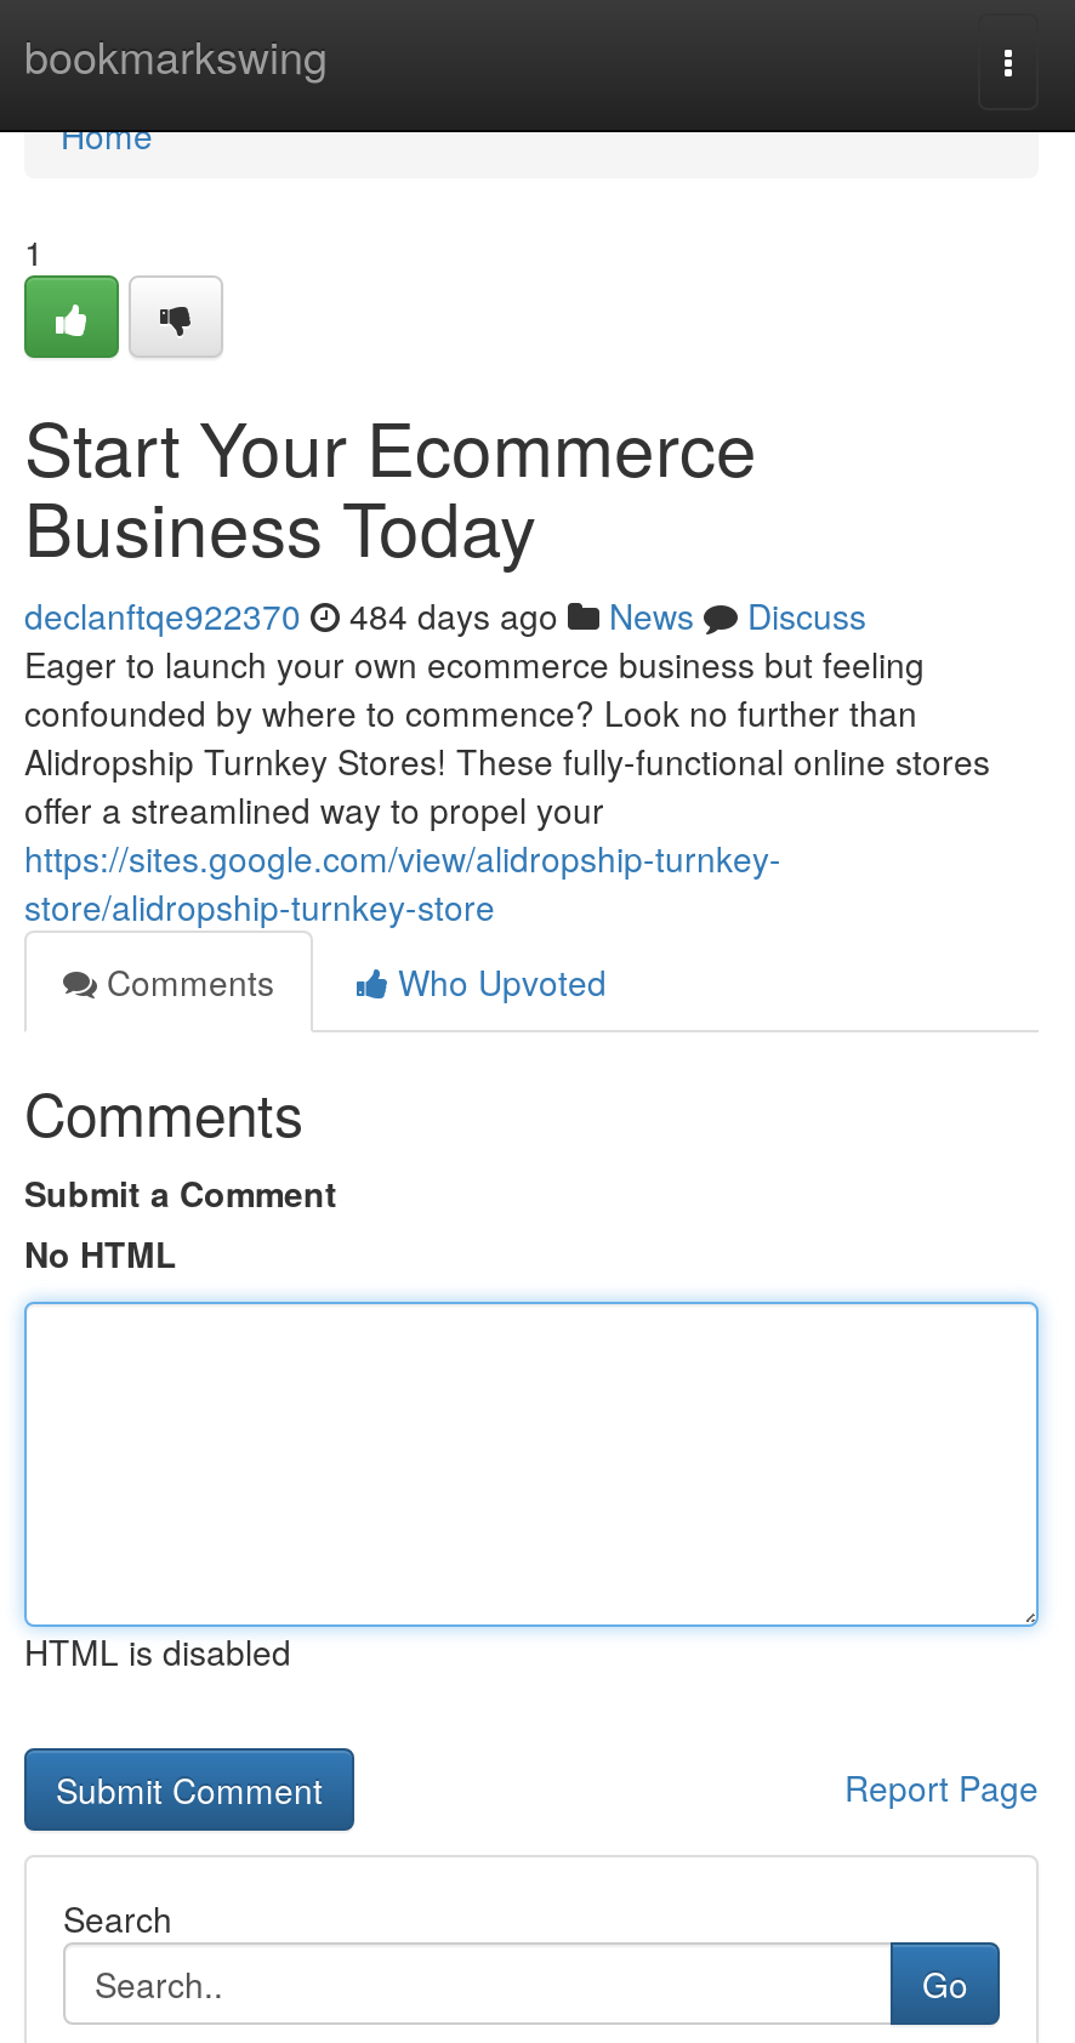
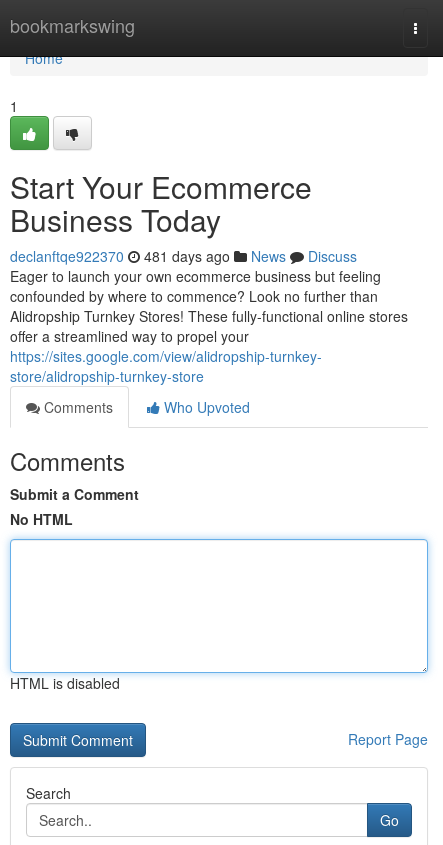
[24,591,866,639] declanftqe922370 484 days ago News Discuss -> [10,246,357,266] declanftqe922370 481 days ago News Discuss

